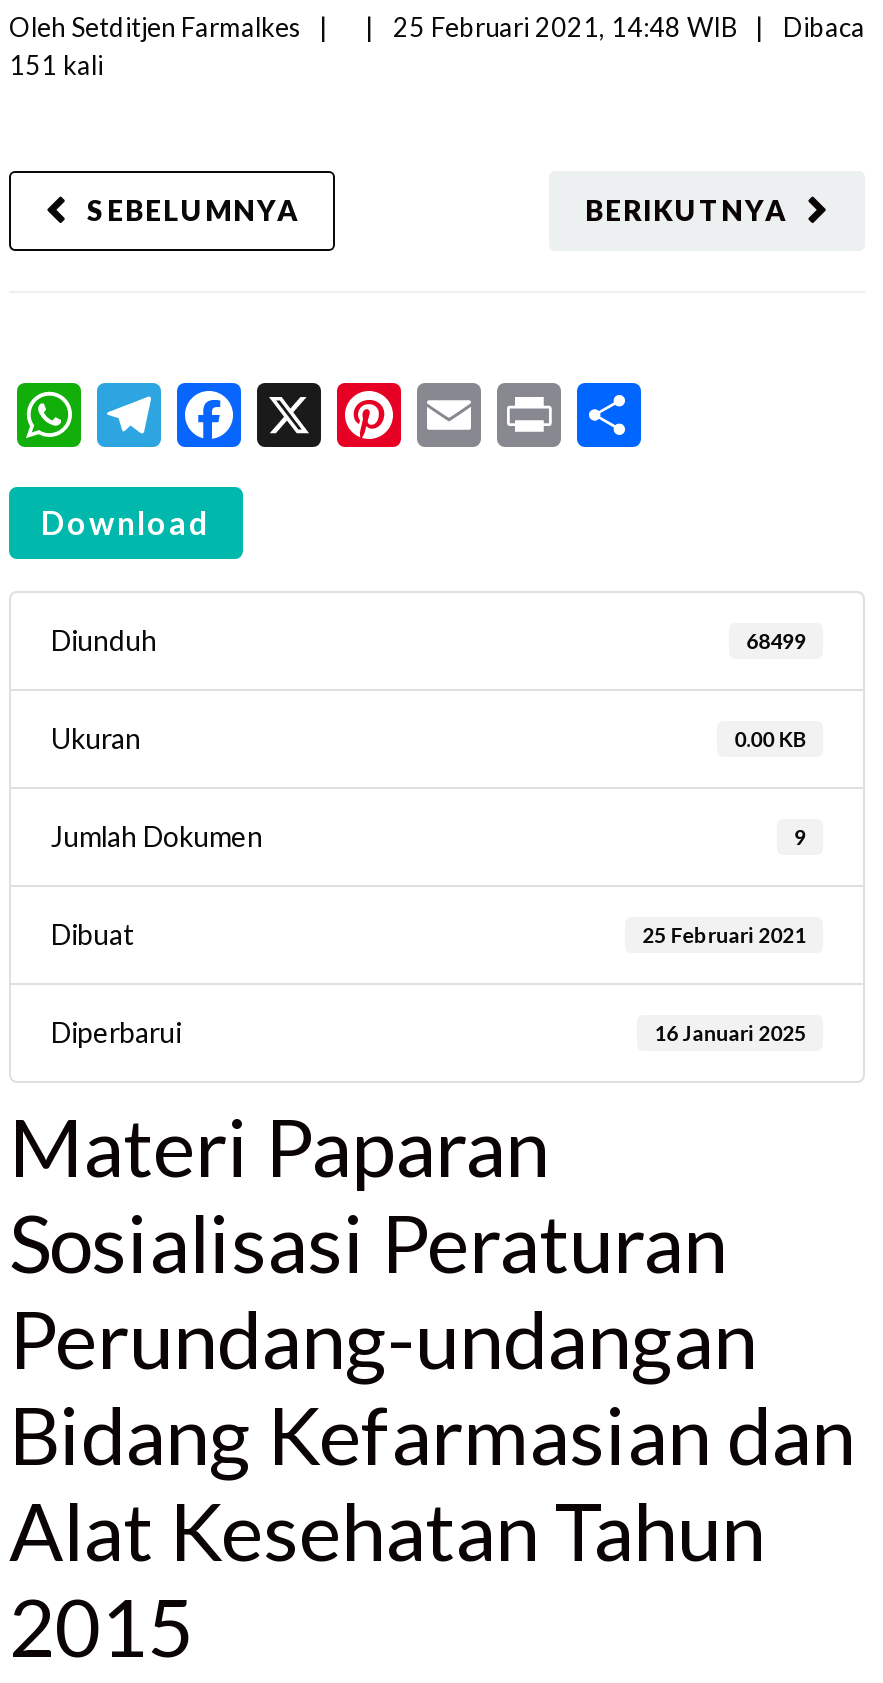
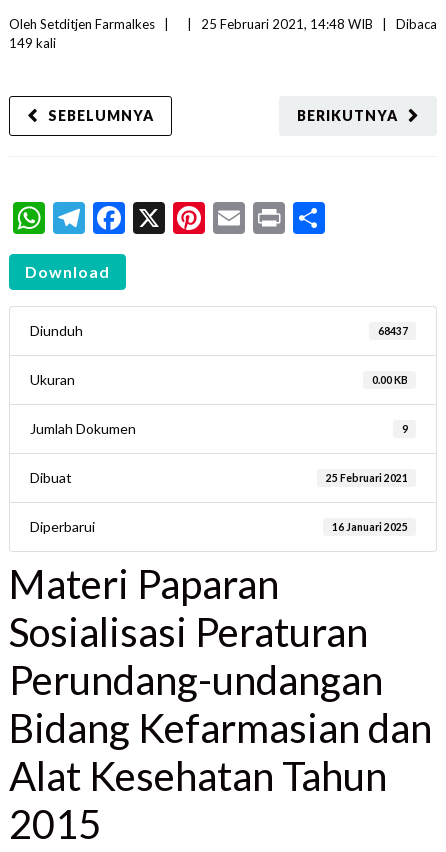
[9,49,103,81] 151 kali -> [9,35,56,51] 149 kali
[746,629,806,653] 68499 -> [378,325,408,337] 68437

